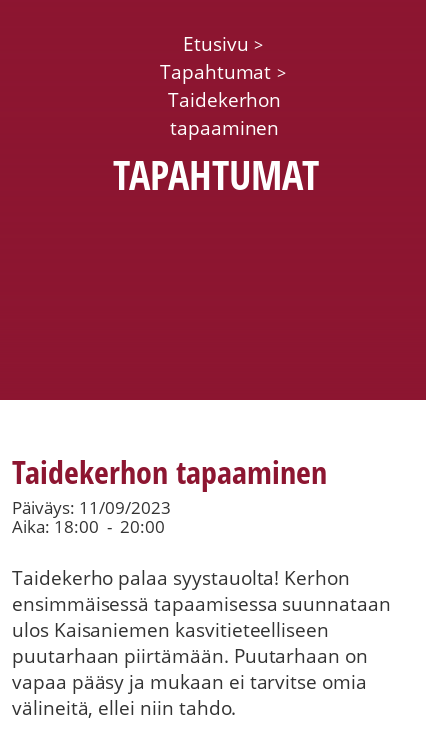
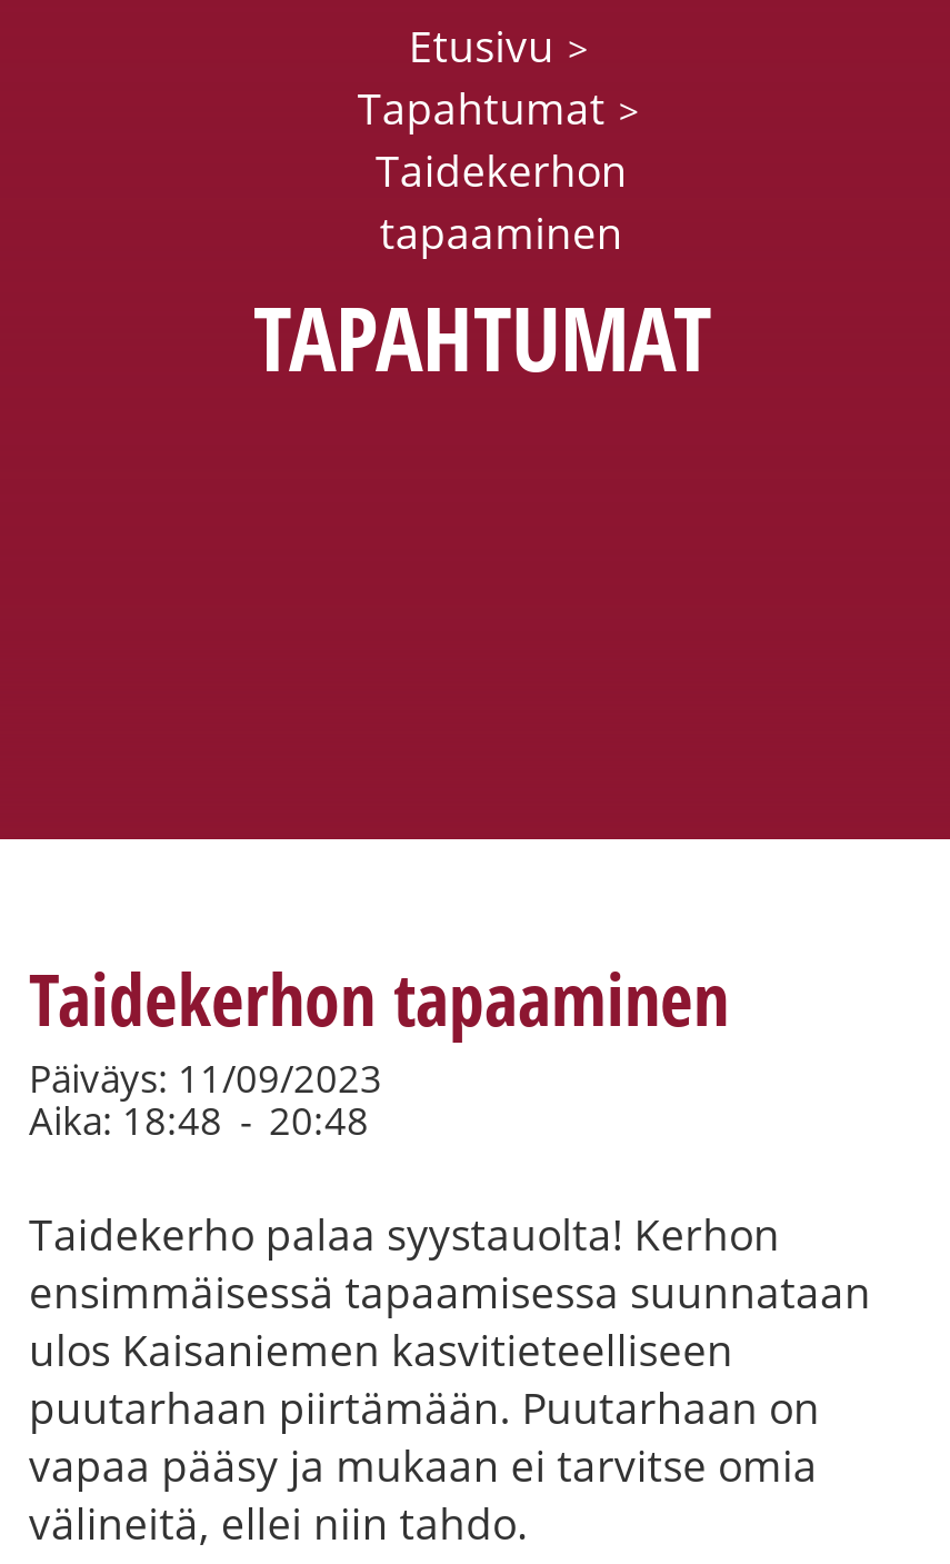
[12,515,165,538] Aika: 18:00 - 20:00 -> [29,1094,369,1146] Aika: 18:48 - 20:48

